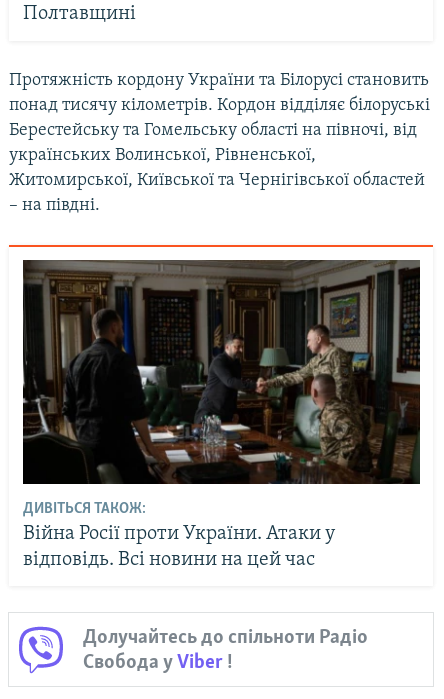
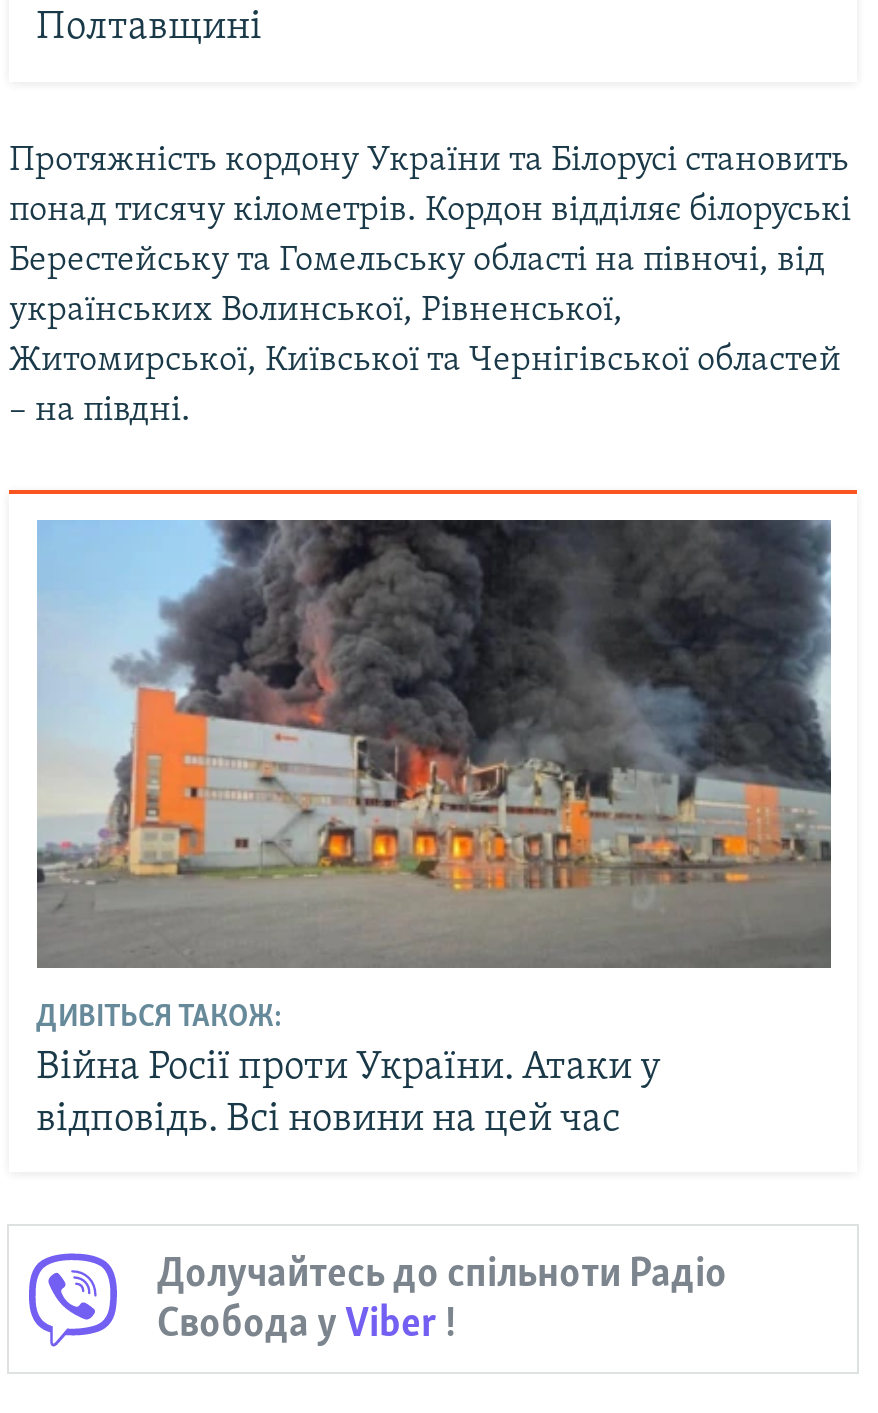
[22,259,421,485] [image] -> [35,518,833,970] [image]

